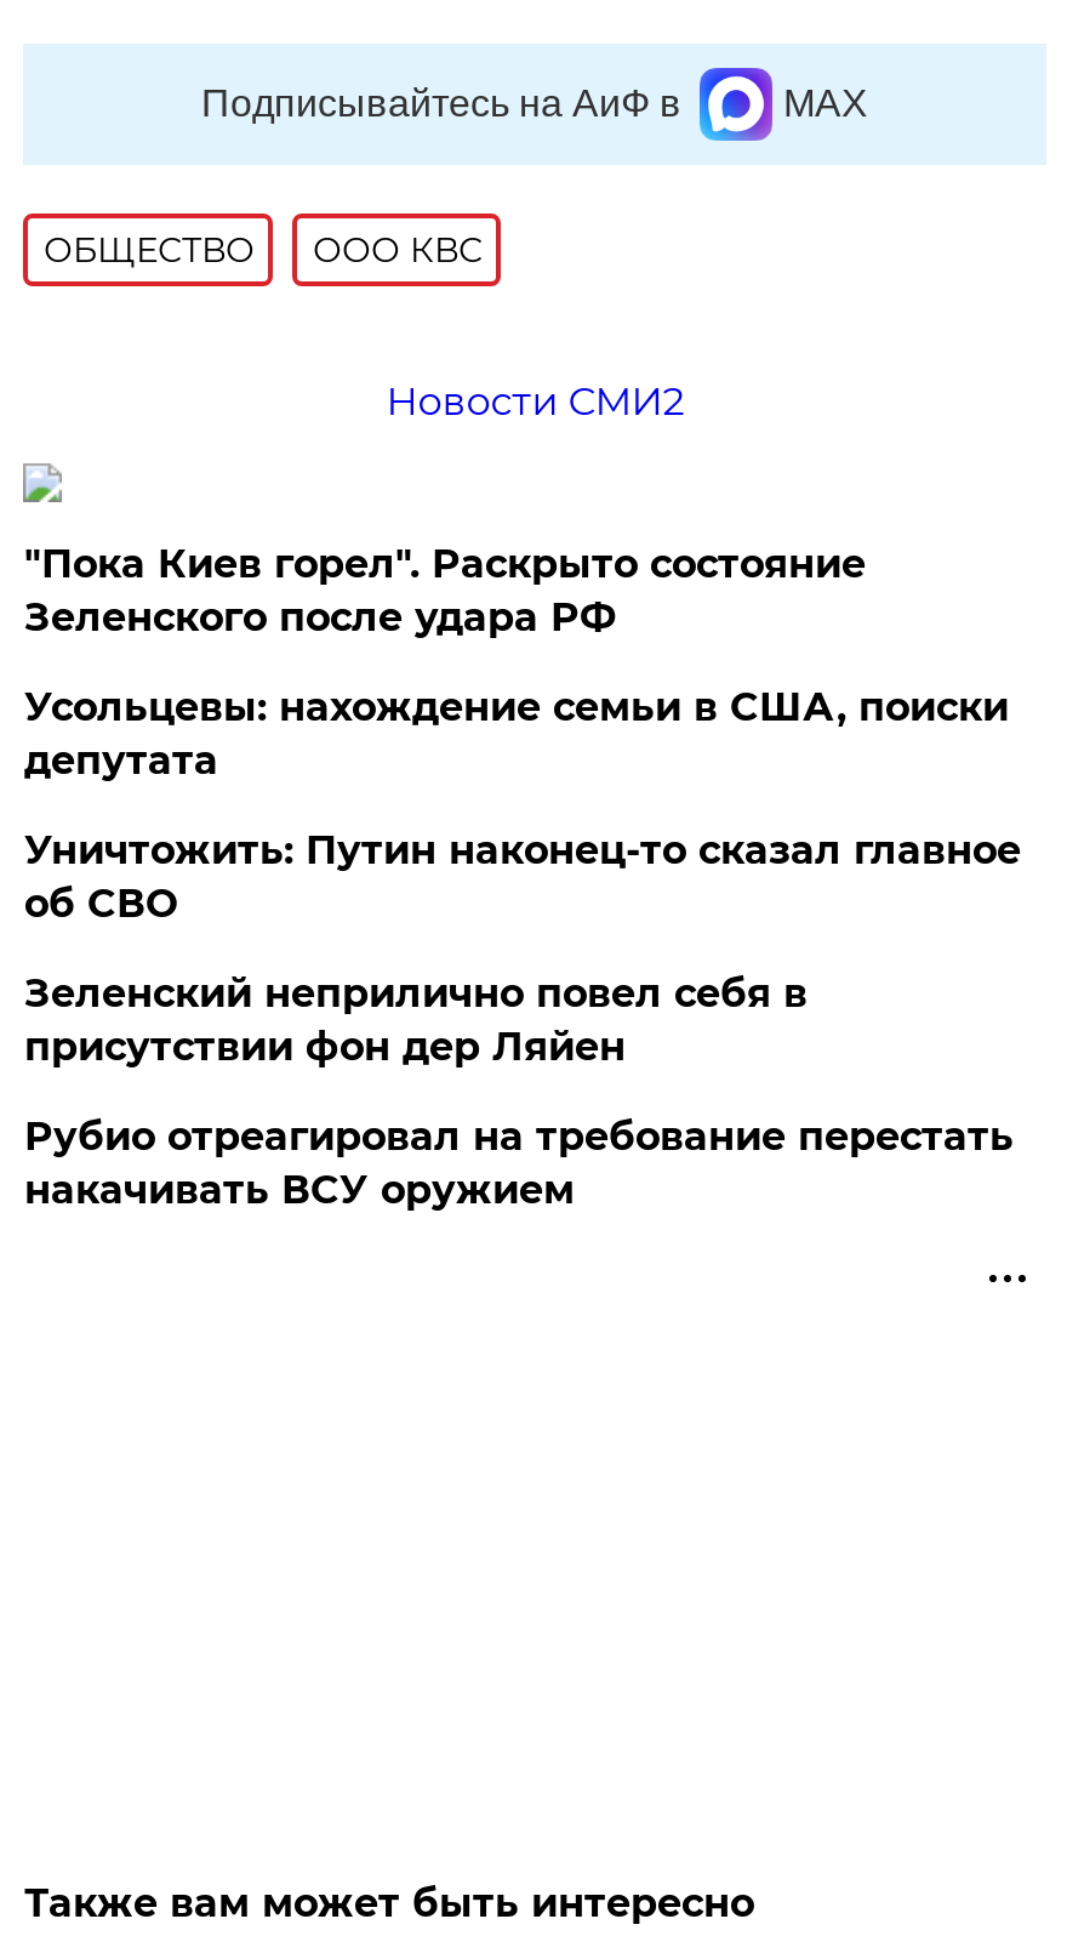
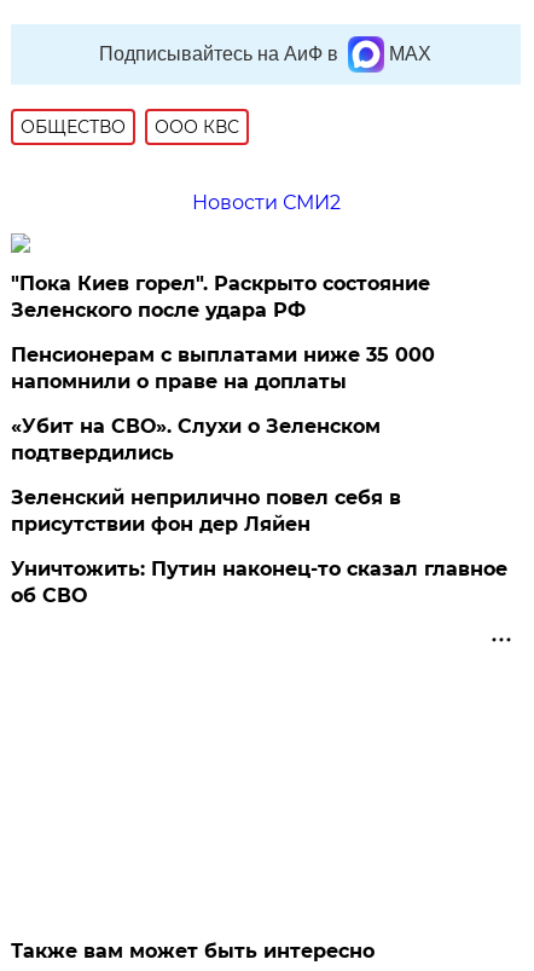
none -> [11,415,381,464] «Убит на СВО». Слухи о Зеленском | подтвердились
[24,684,1009,783] Усольцевы: нахождение семьи в США, поиски | депутата -> [11,343,435,393] Пенсионерам с выплатами ниже 35 000 | напомнили о праве на доплаты
moved [24,827,1021,927] -> [11,557,508,607]: Уничтожить: Путин наконец-то сказал главное | об СВО
[24,1113,1013,1213] Рубио отреагировал на требование перестать | накачивать ВСУ оружием -> none

